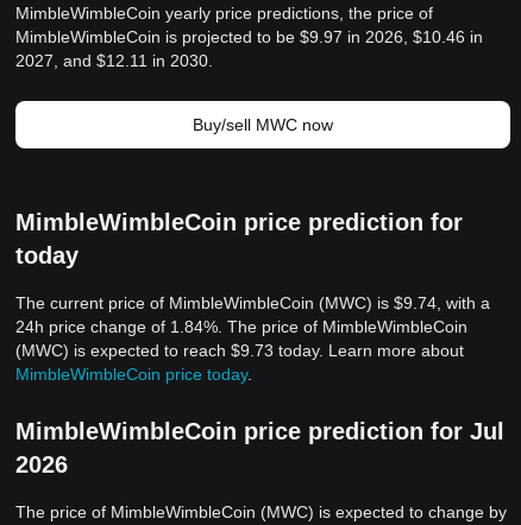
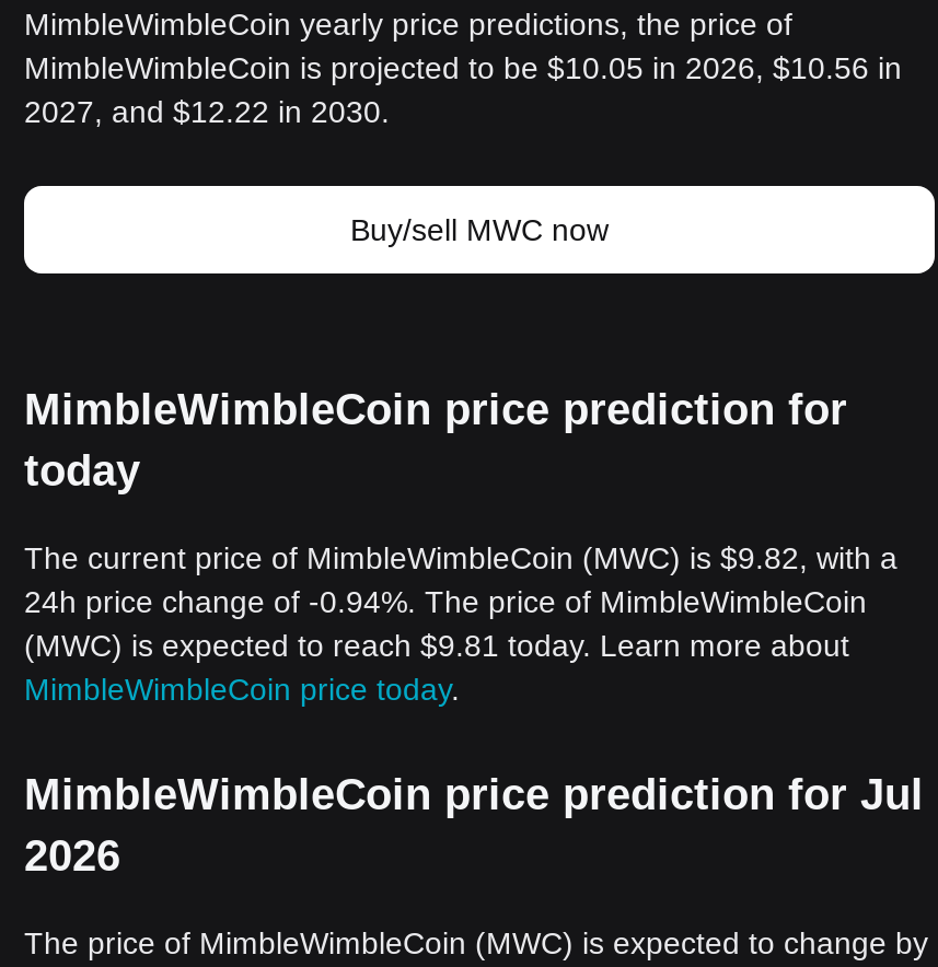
[15,27,483,46] MimbleWimbleCoin is projected to be $9.97 in 2026, $10.46 in -> [24,50,902,85] MimbleWimbleCoin is projected to be $10.05 in 2026, $10.56 in
[15,51,213,70] 2027, and $12.11 in 2030. -> [24,94,390,129] 2027, and $12.22 in 2030.
[15,293,490,312] The current price of MimbleWimbleCoin (MWC) is $9.74, with a -> [24,540,898,575] The current price of MimbleWimbleCoin (MWC) is $9.82, with a
[15,317,467,336] 24h price change of 1.84%. The price of MimbleWimbleCoin -> [24,584,867,619] 24h price change of -0.94%. The price of MimbleWimbleCoin
[15,341,464,360] (MWC) is expected to reach $9.73 today. Learn more about -> [24,628,849,663] (MWC) is expected to reach $9.81 today. Learn more about

